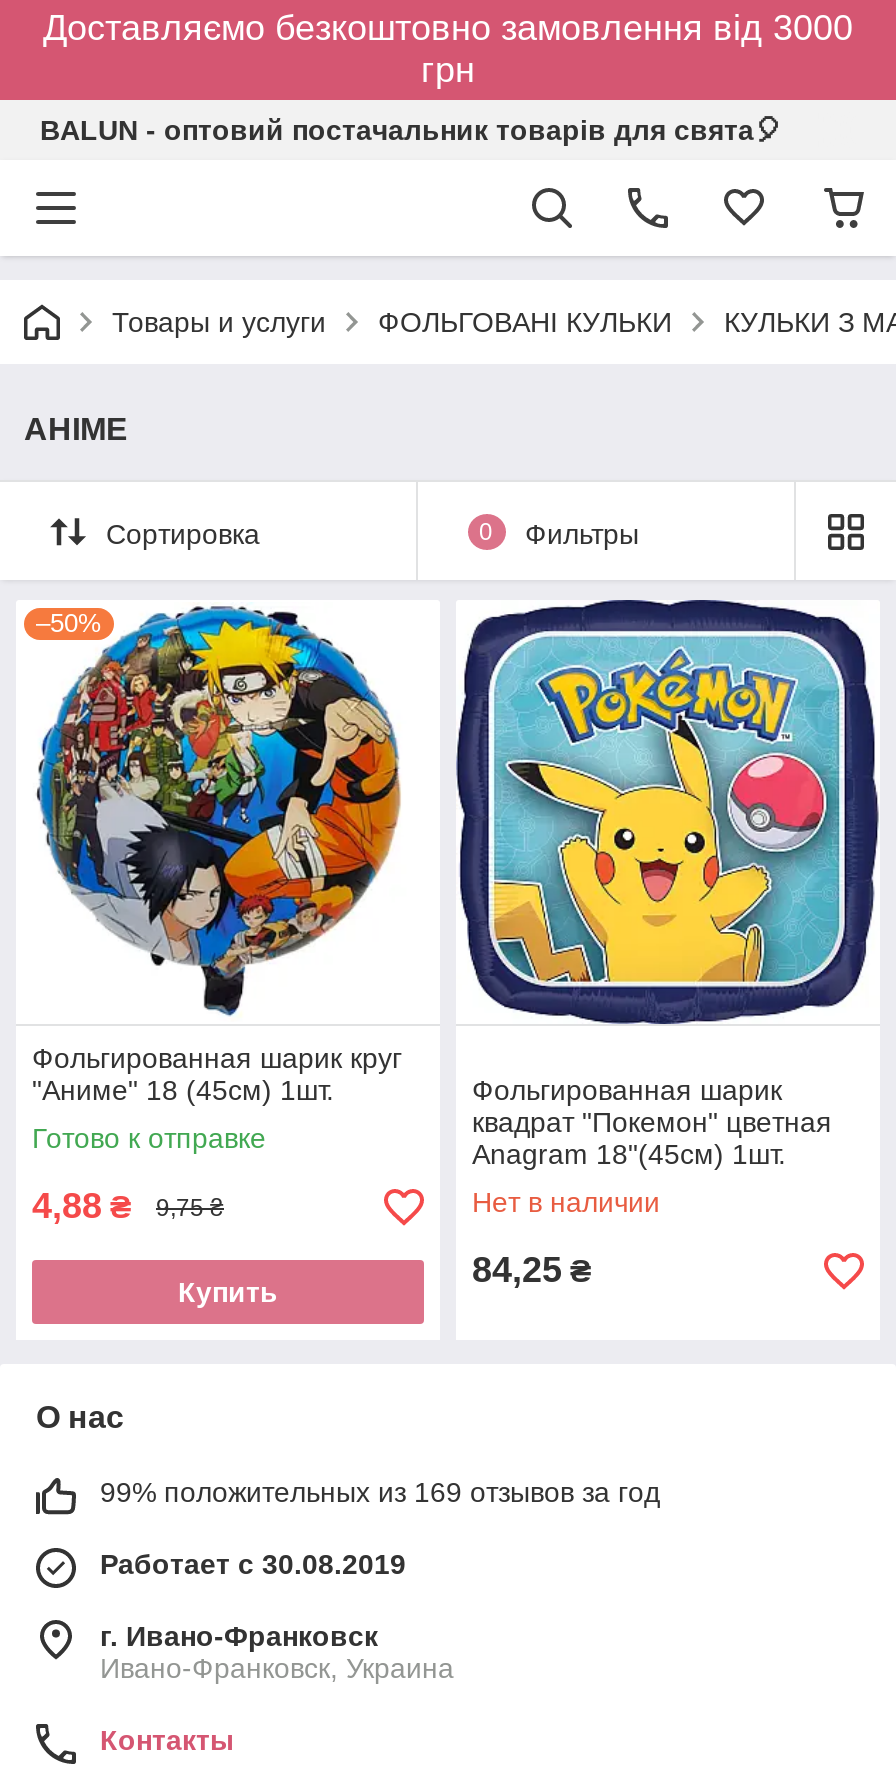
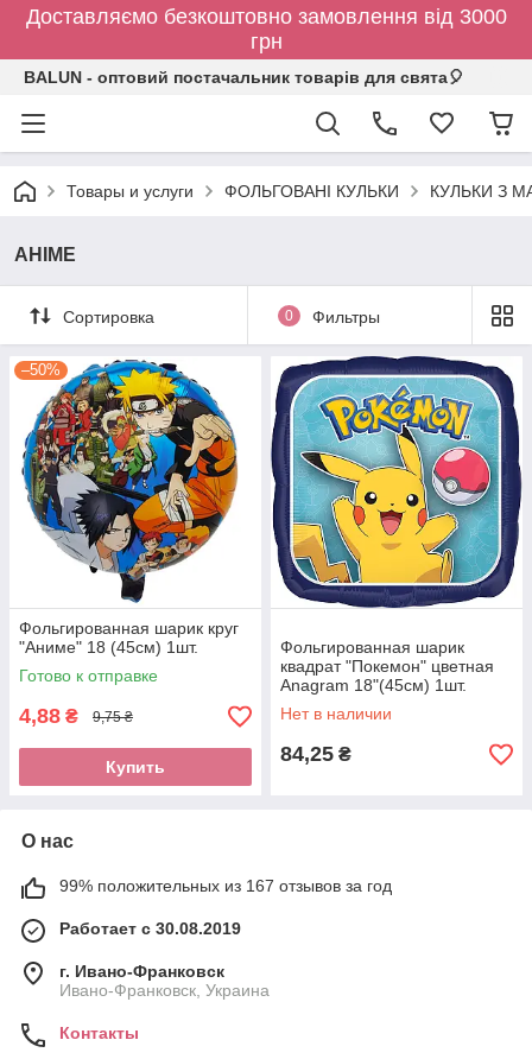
[100,1476,660,1508] 99% положительных из 169 отзывов за год -> [59,876,392,895] 99% положительных из 167 отзывов за год

